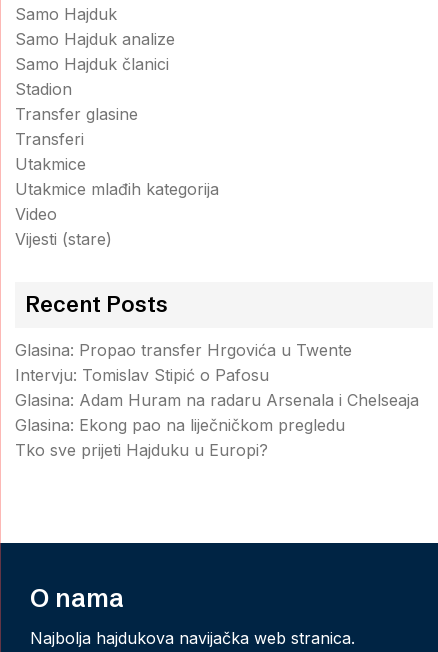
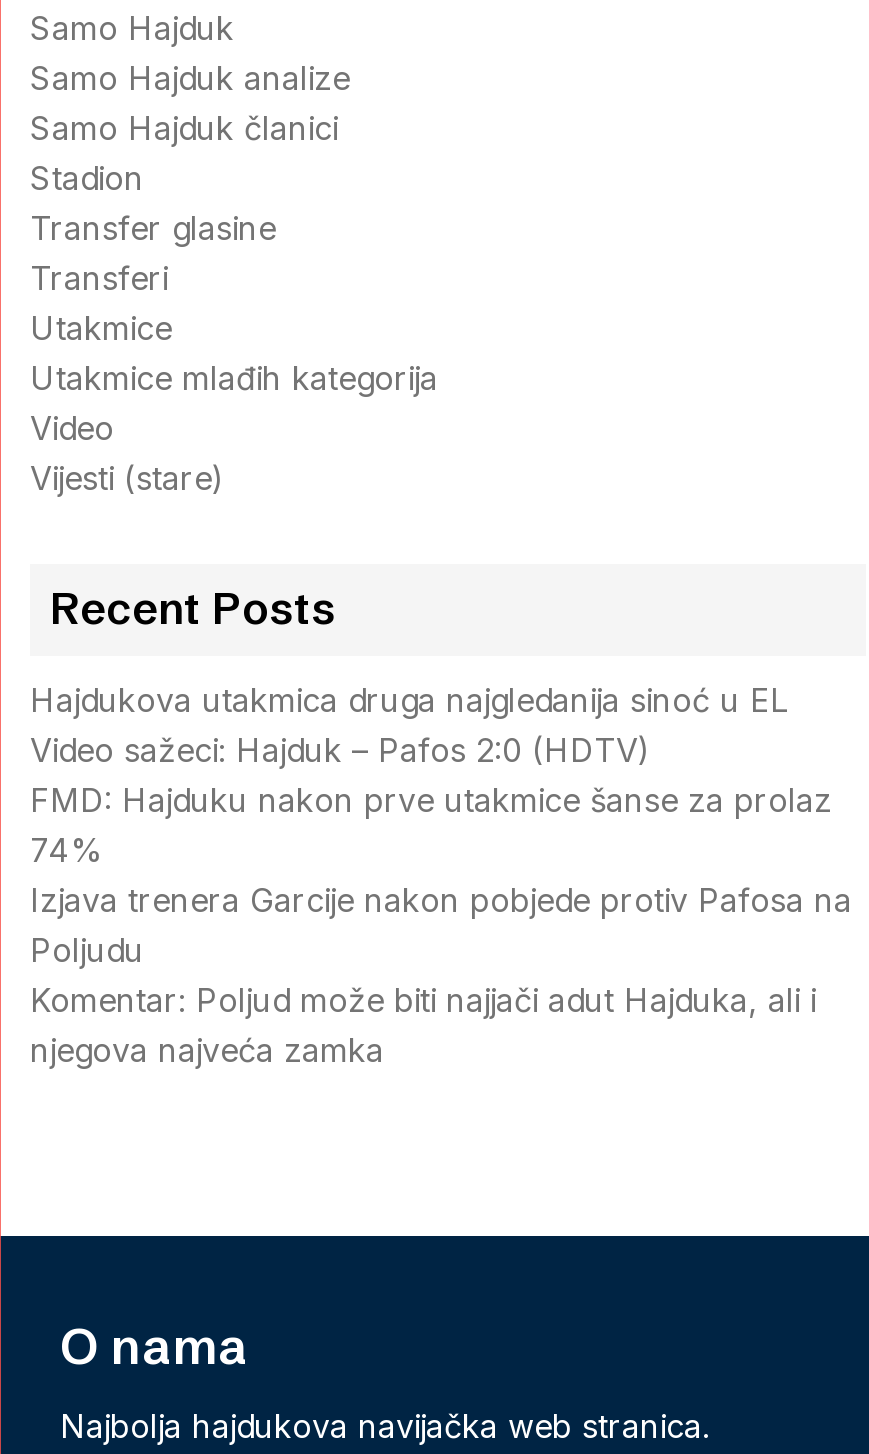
[15,340,419,460] Glasina: Propao transfer Hrgovića u Twente | Intervju: Tomislav Stipić o Pafosu | Glasina: Adam Huram na radaru Arsenala i Chelseaja | Glasina: Ekong pao na liječničkom pregledu | Tko sve prijeti Hajduku u Europi? -> [30,680,852,1070] Hajdukova utakmica druga najgledanija sinoć u EL | Video sažeci: Hajduk – Pafos 2:0 (HDTV) | FMD: Hajduku nakon prve utakmice šanse za prolaz | 74% | Izjava trenera Garcije nakon pobjede protiv Pafosa na | Poljudu | Komentar: Poljud može biti najjači adut Hajduka, ali i | njegova najveća zamka

